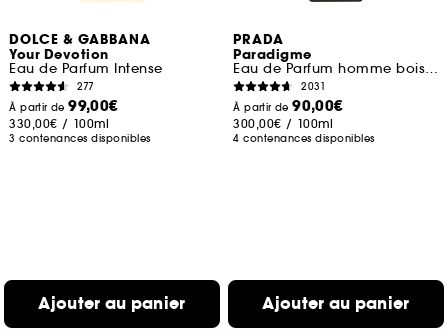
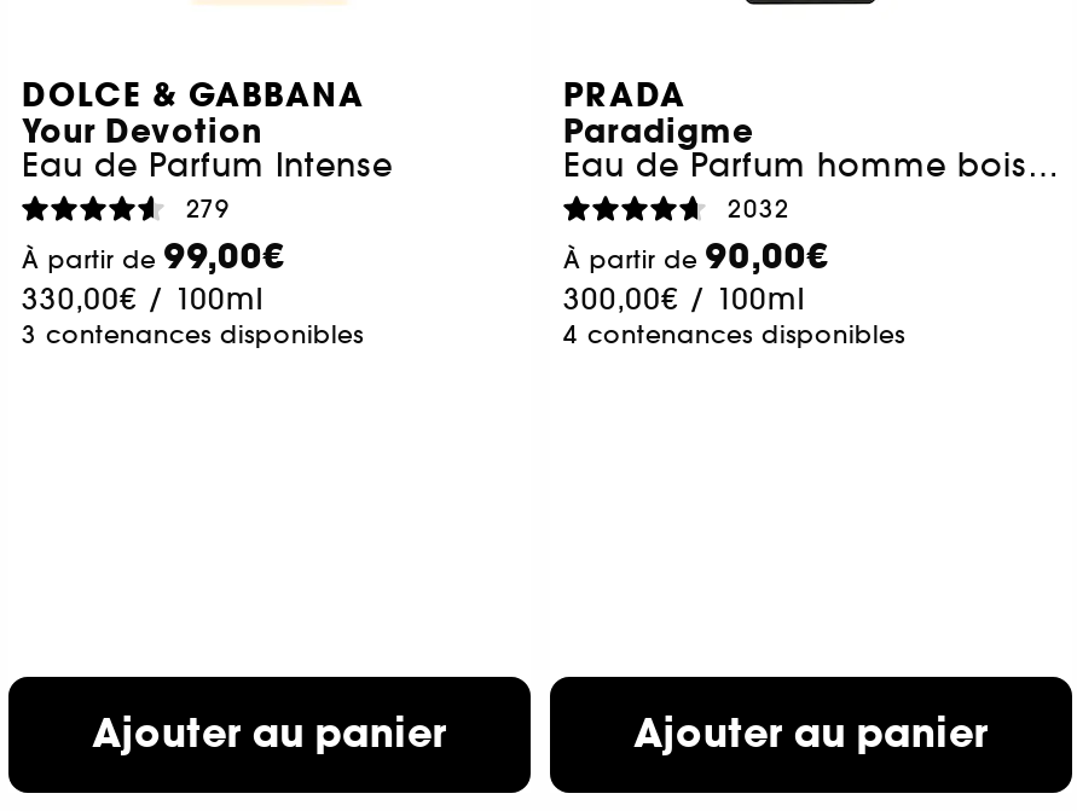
[77,79,95,92] 277 -> [186,192,231,224] 279
[301,79,326,92] 2031 -> [728,192,791,224] 2032

